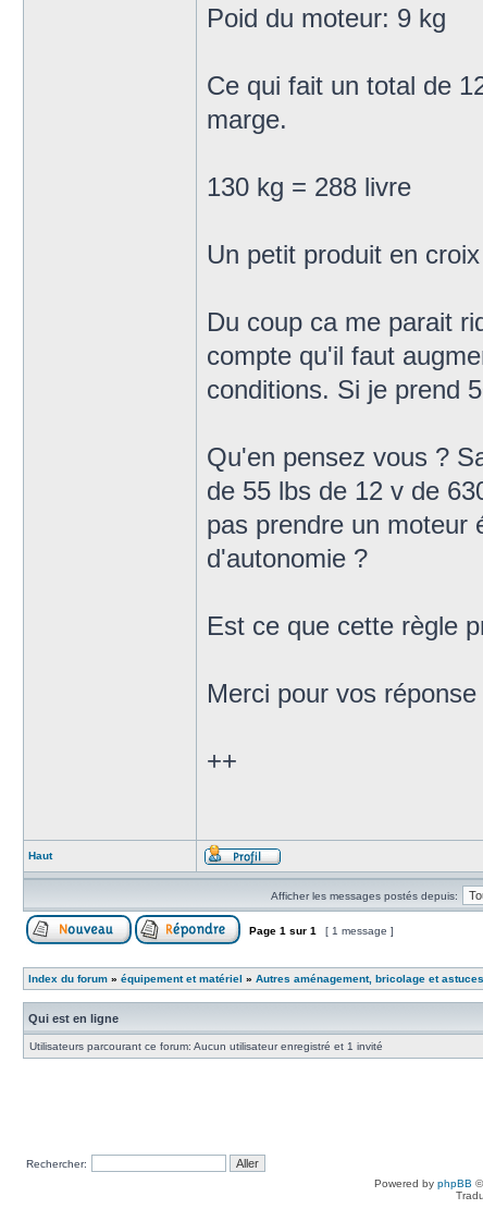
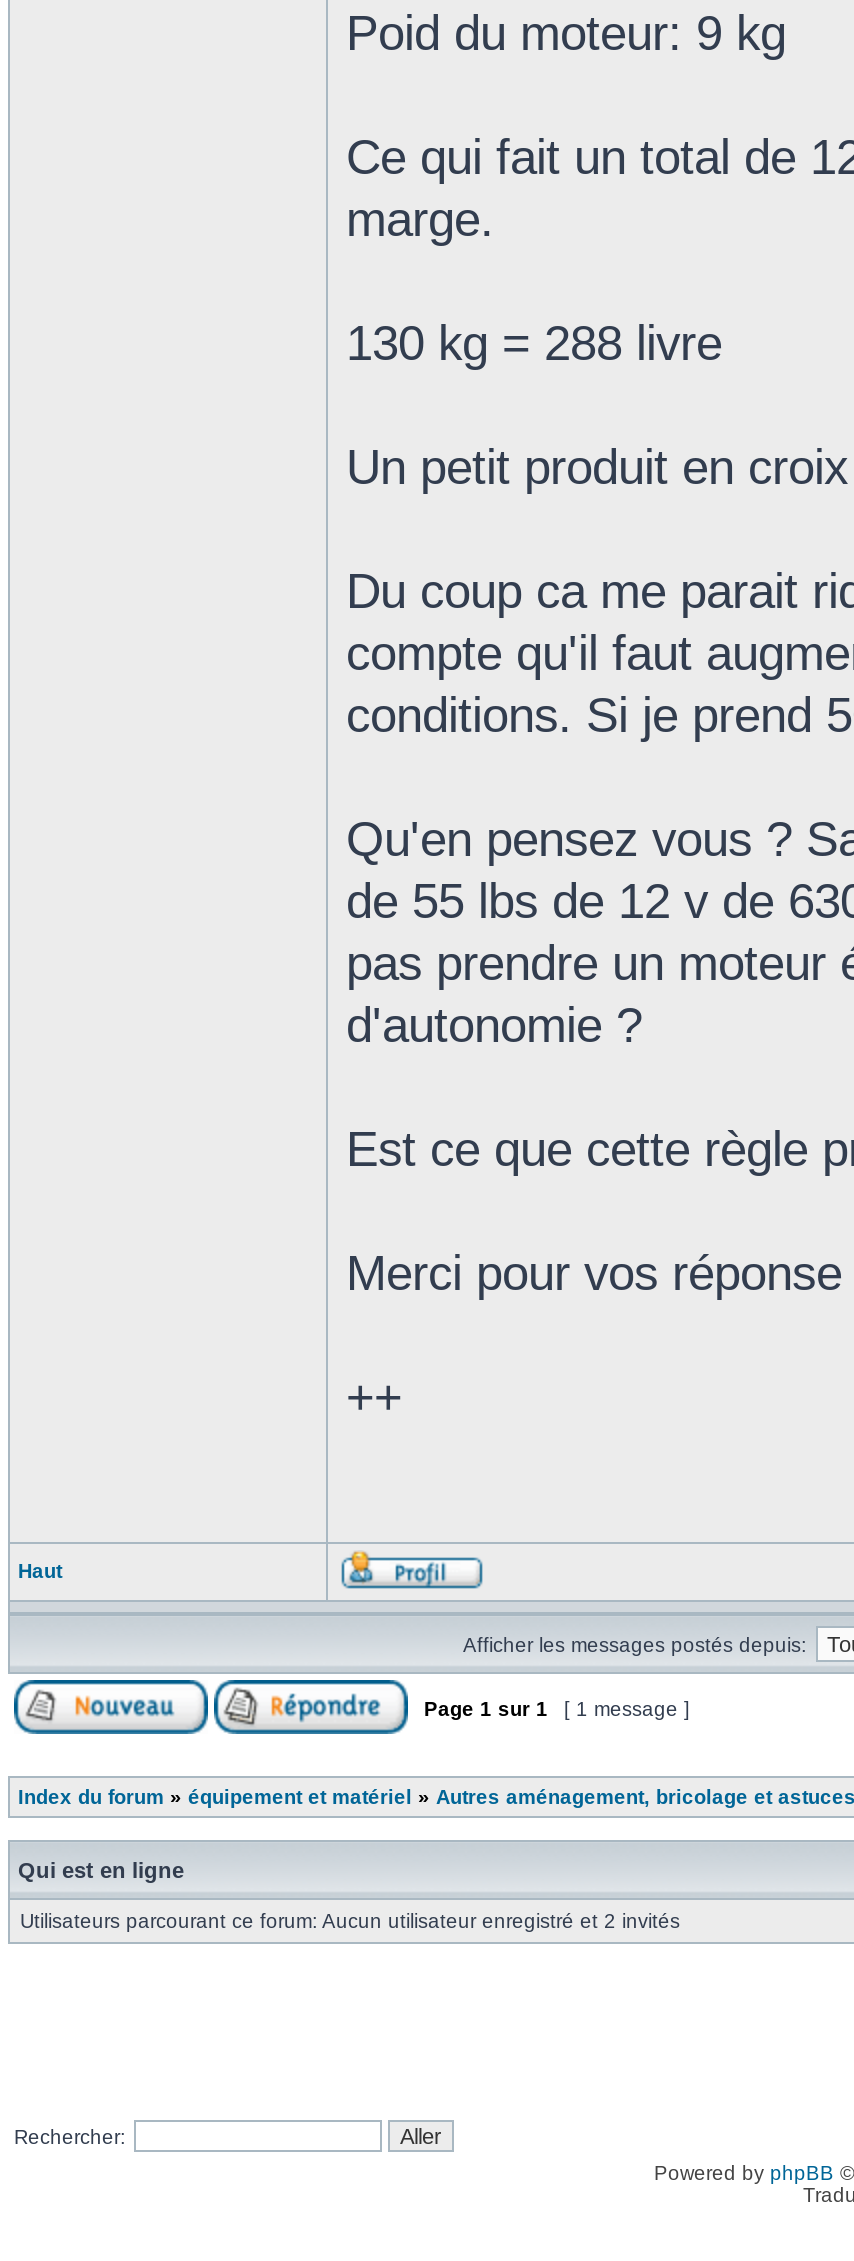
[29,1040,383,1052] Utilisateurs parcourant ce forum: Aucun utilisateur enregistré et 1 invité -> [20,1910,680,1932] Utilisateurs parcourant ce forum: Aucun utilisateur enregistré et 2 invités

